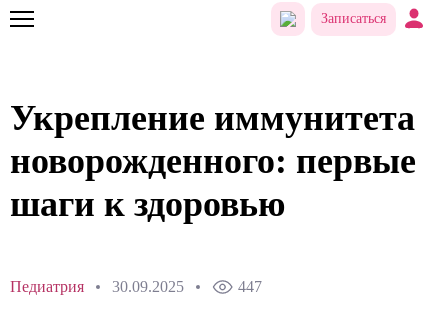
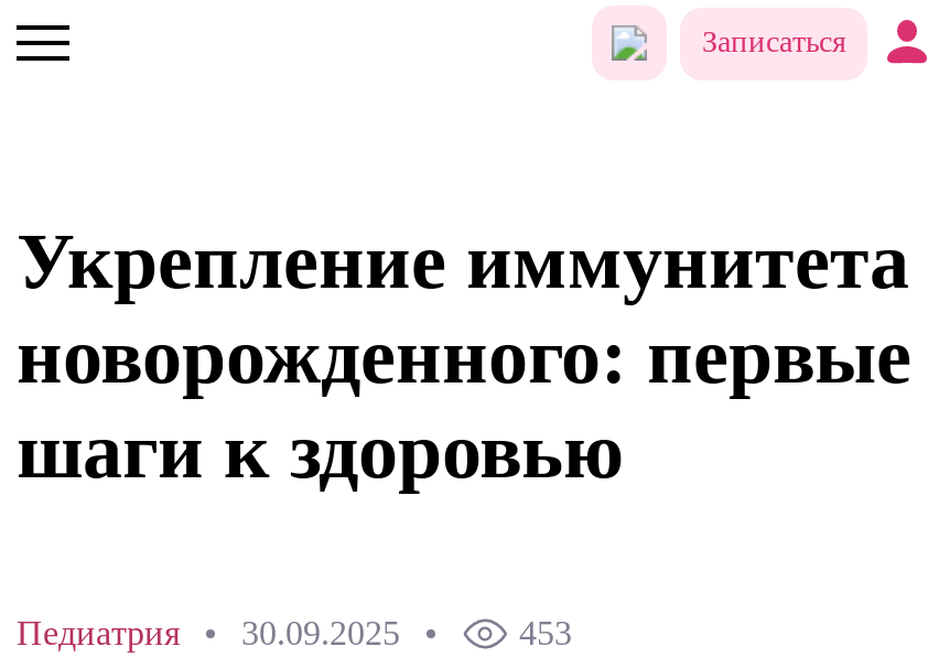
[238,278,262,295] 447 -> [519,614,572,651] 453

